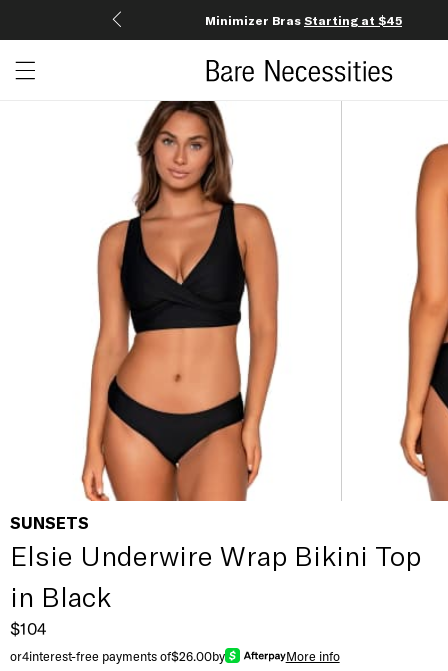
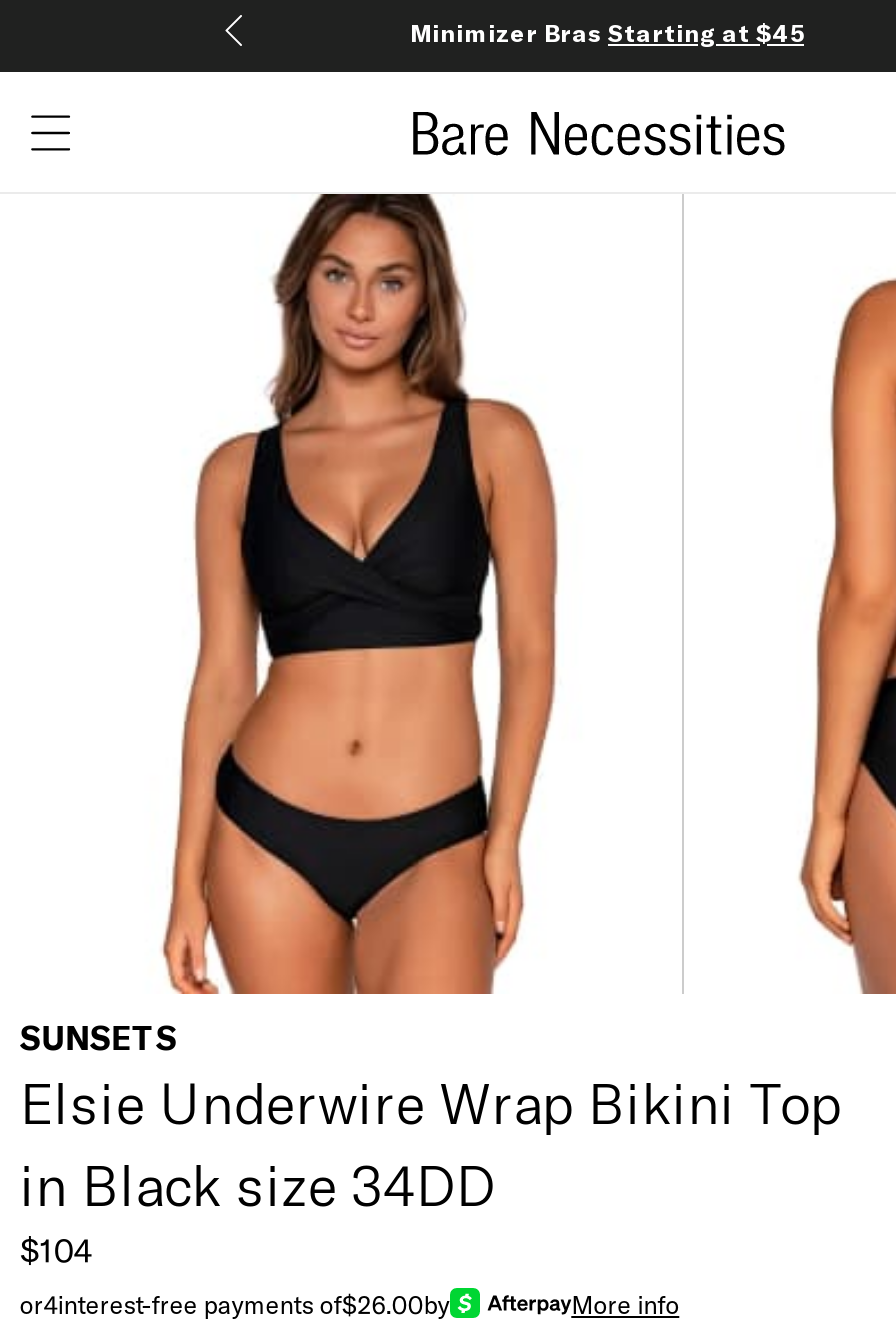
[10,579,111,614] in Black -> [19,1149,495,1219] in Black size 34DD

